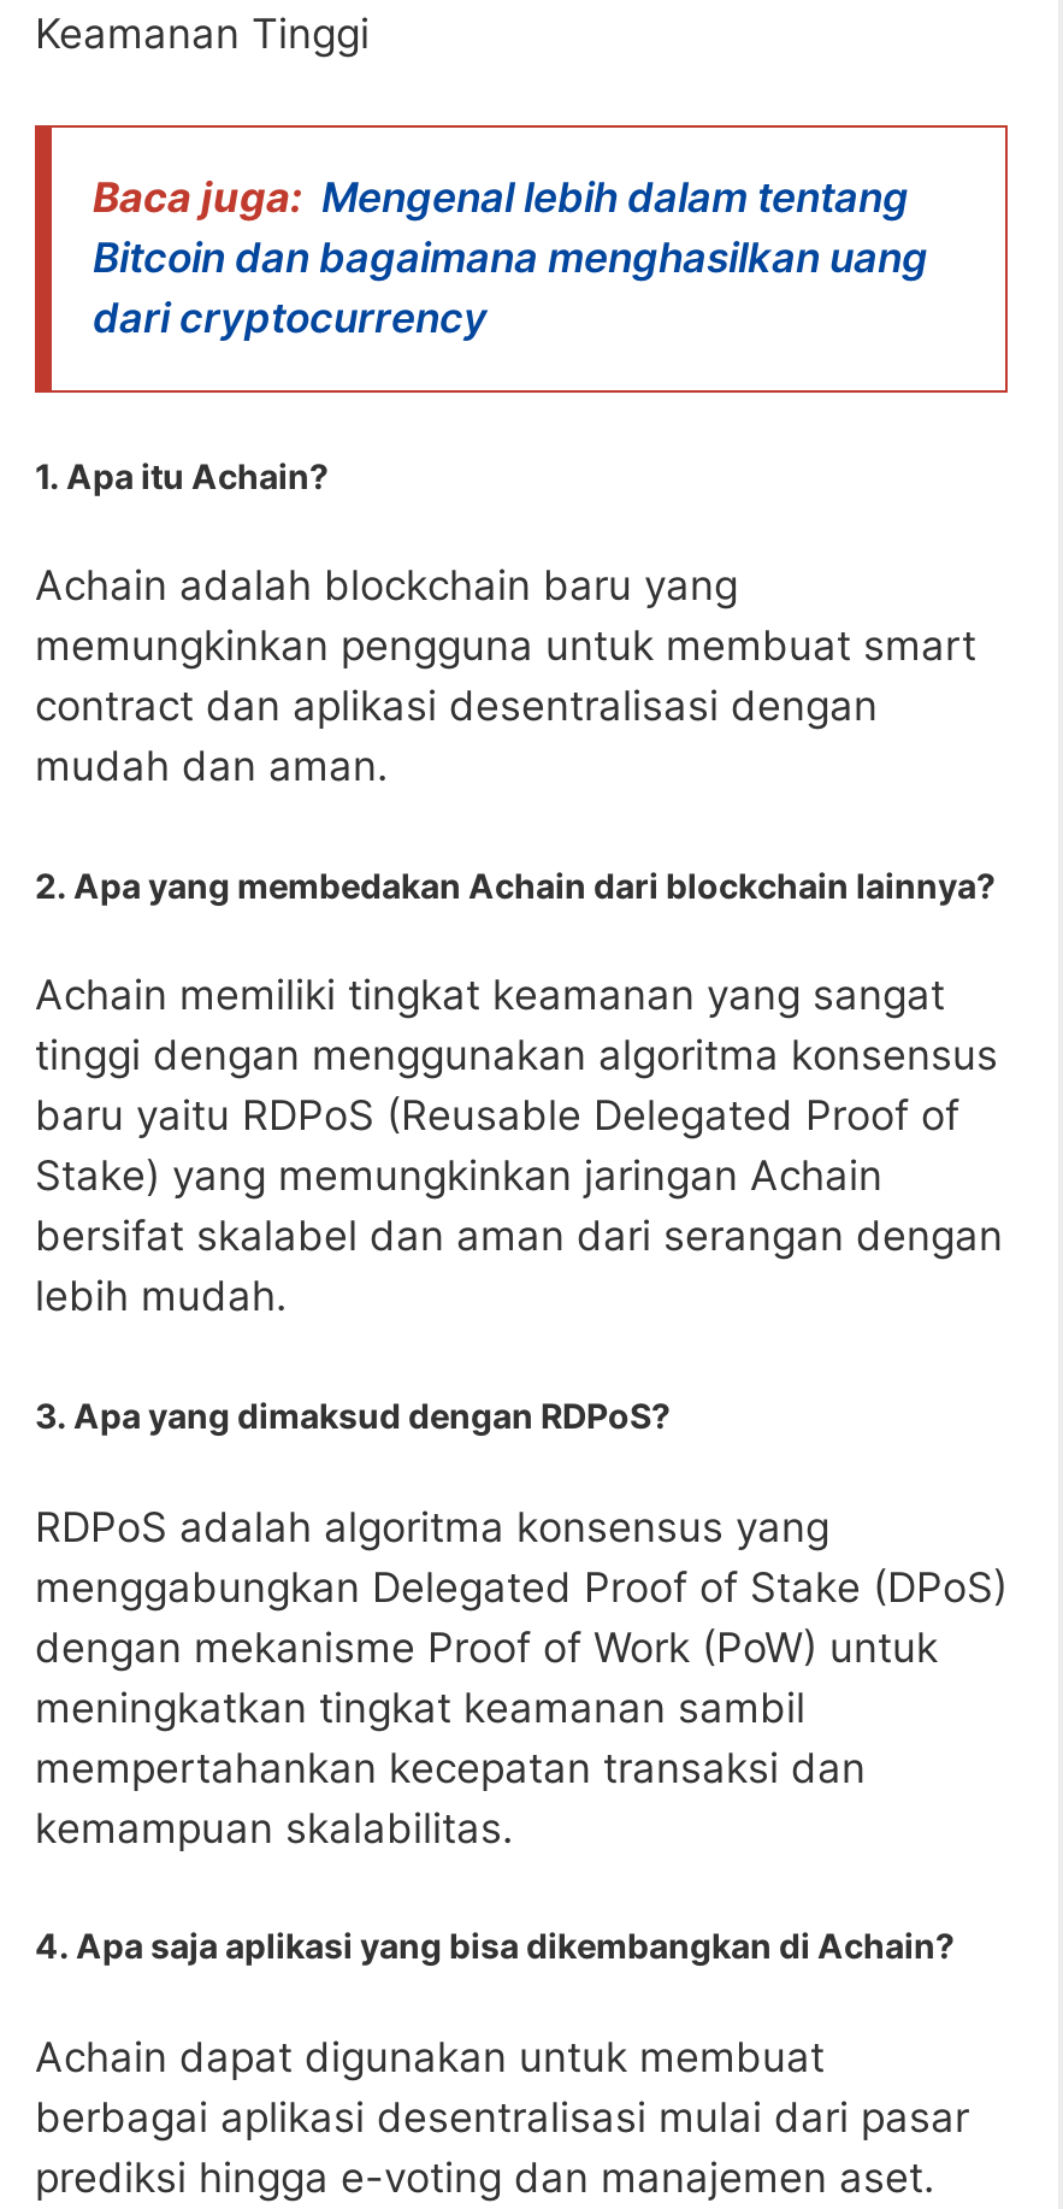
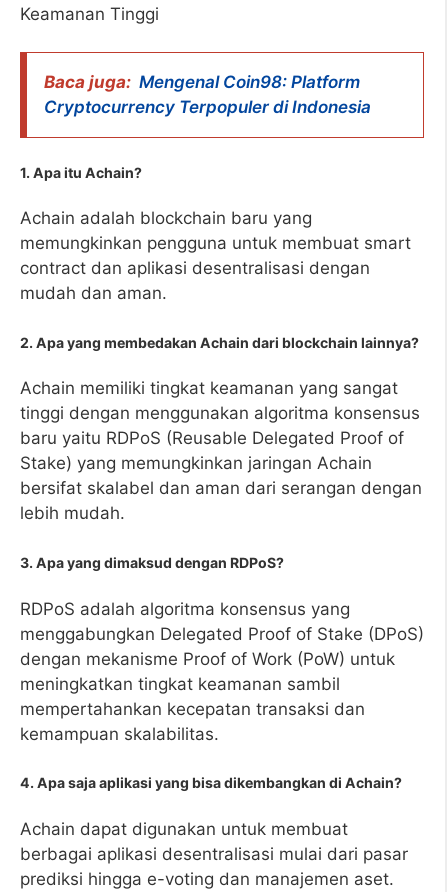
[93,174,928,343] Baca juga: Mengenal lebih dalam tentang | Bitcoin dan bagaimana menghasilkan uang | dari cryptocurrency -> [44,72,371,117] Baca juga: Mengenal Coin98: Platform | Cryptocurrency Terpopuler di Indonesia

